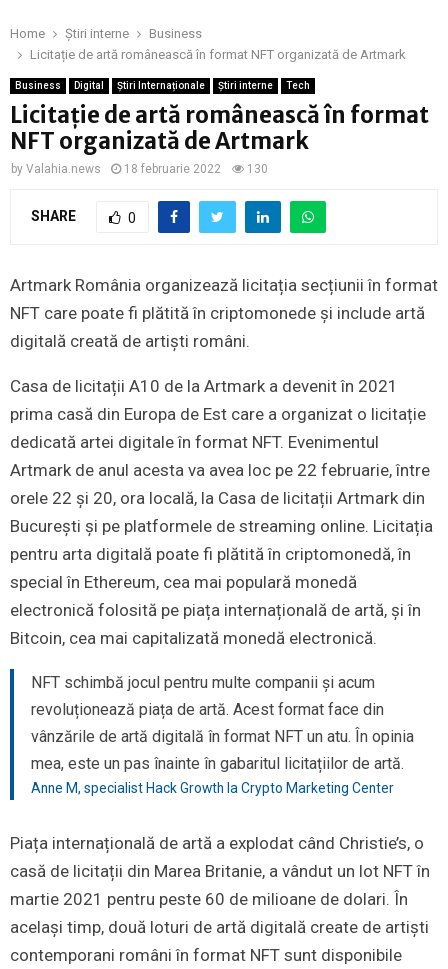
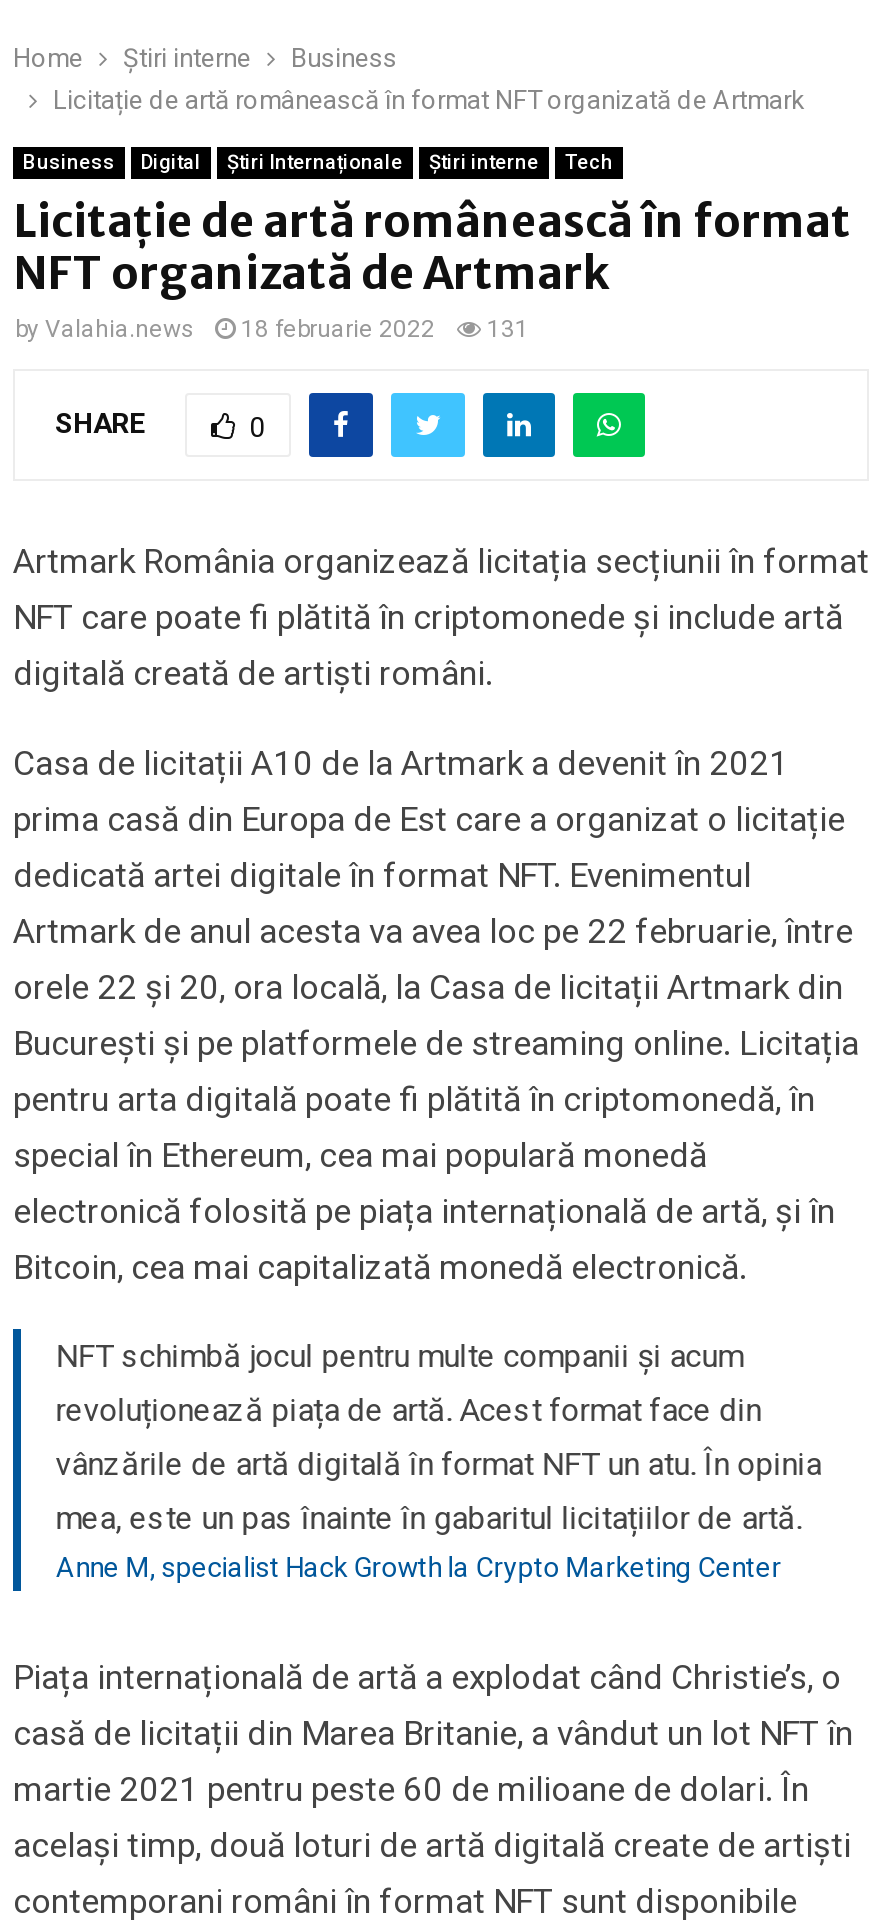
[11,162,268,176] by Valahia.news 18 februarie 2022 130 -> [15,315,529,343] by Valahia.news 18 februarie 2022 131

